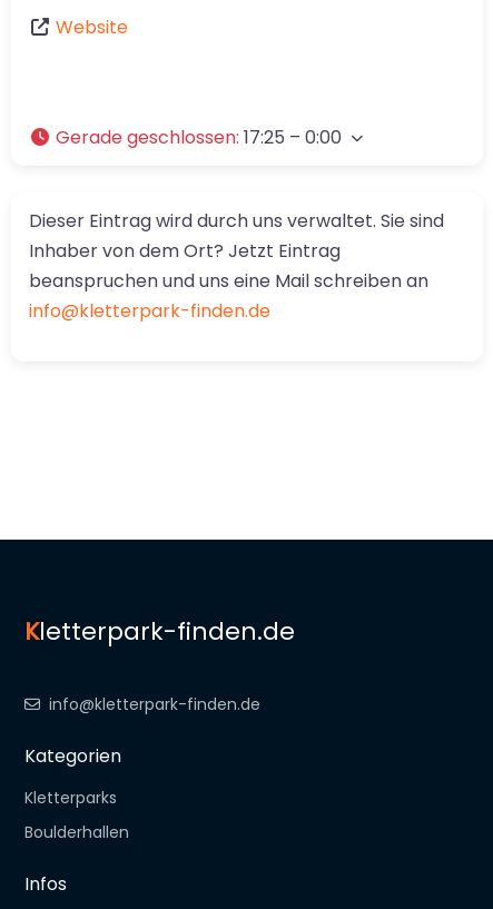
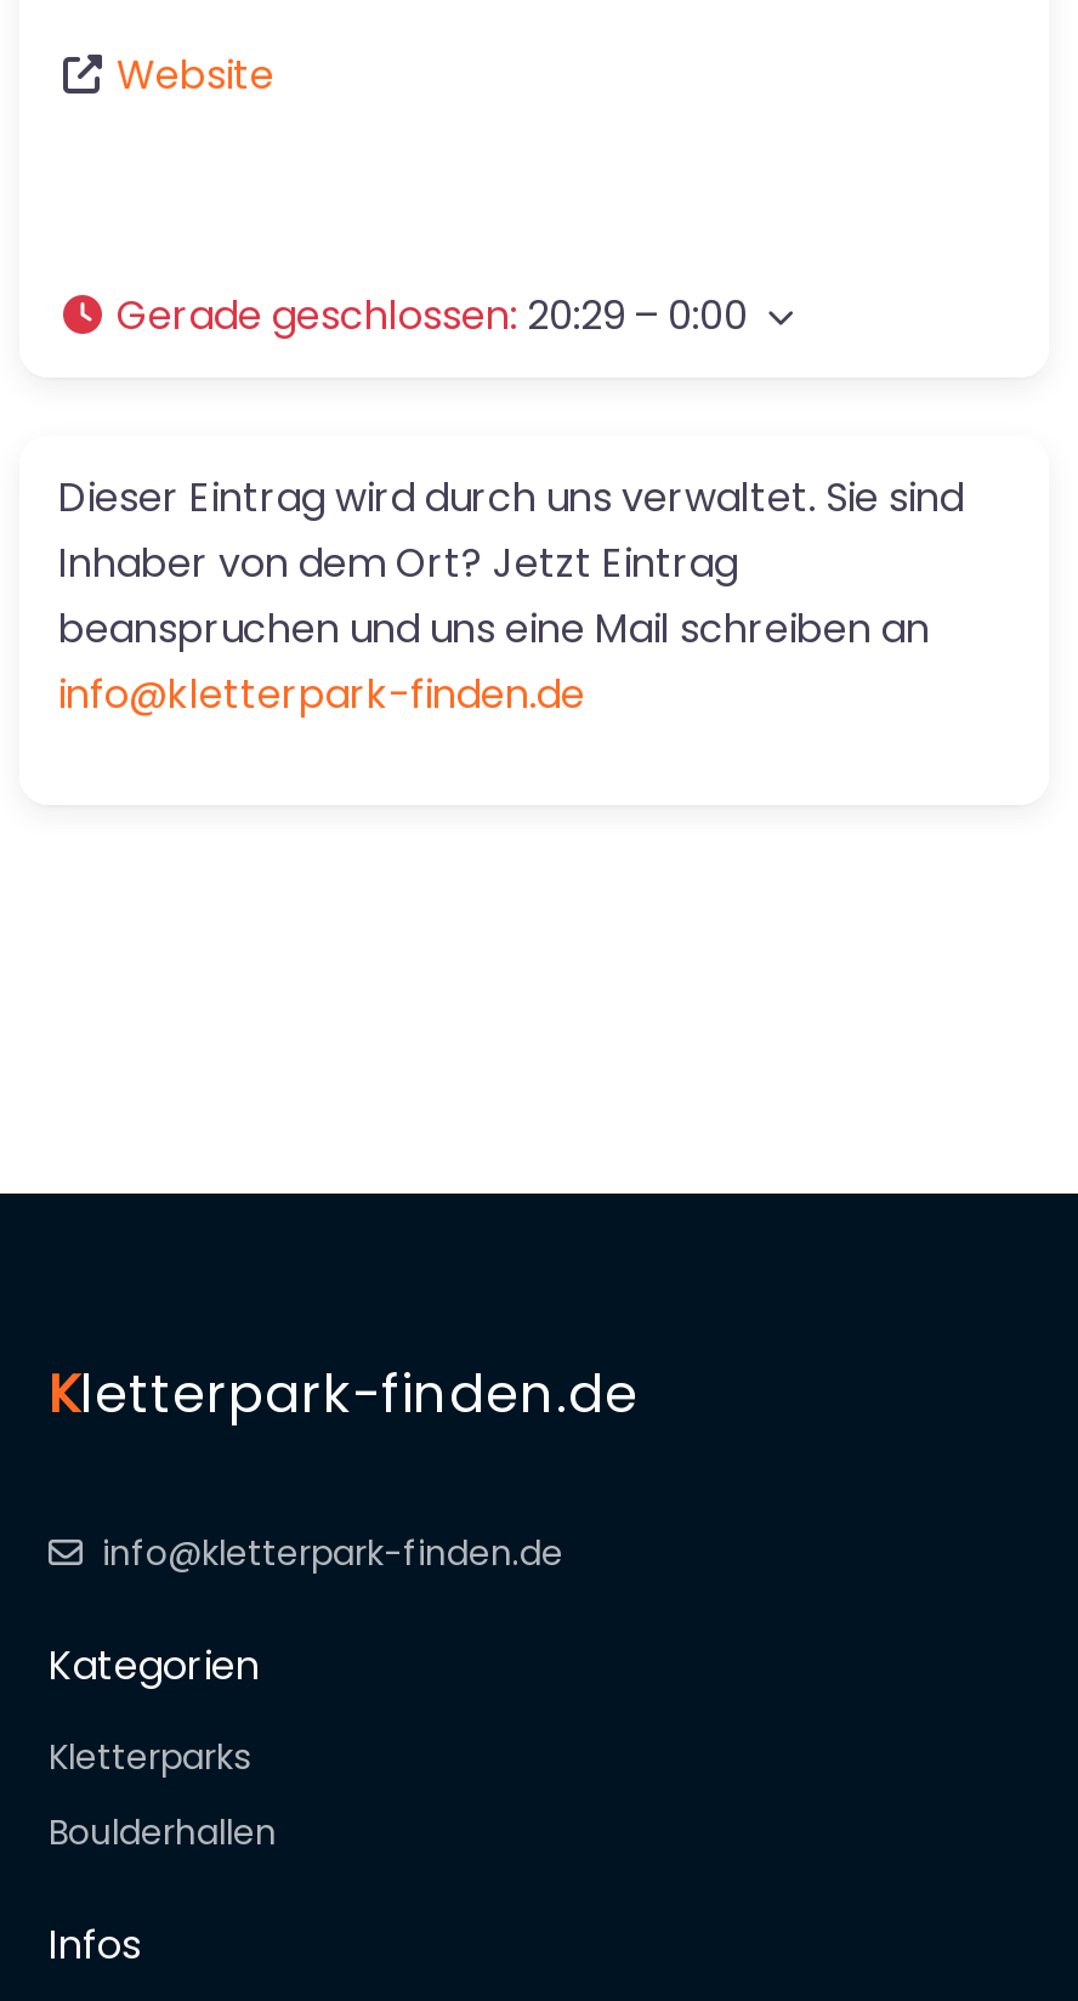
[56,125,342,150] Gerade geschlossen: 17:25 – 0:00 -> [117,288,748,343] Gerade geschlossen: 20:29 – 0:00

